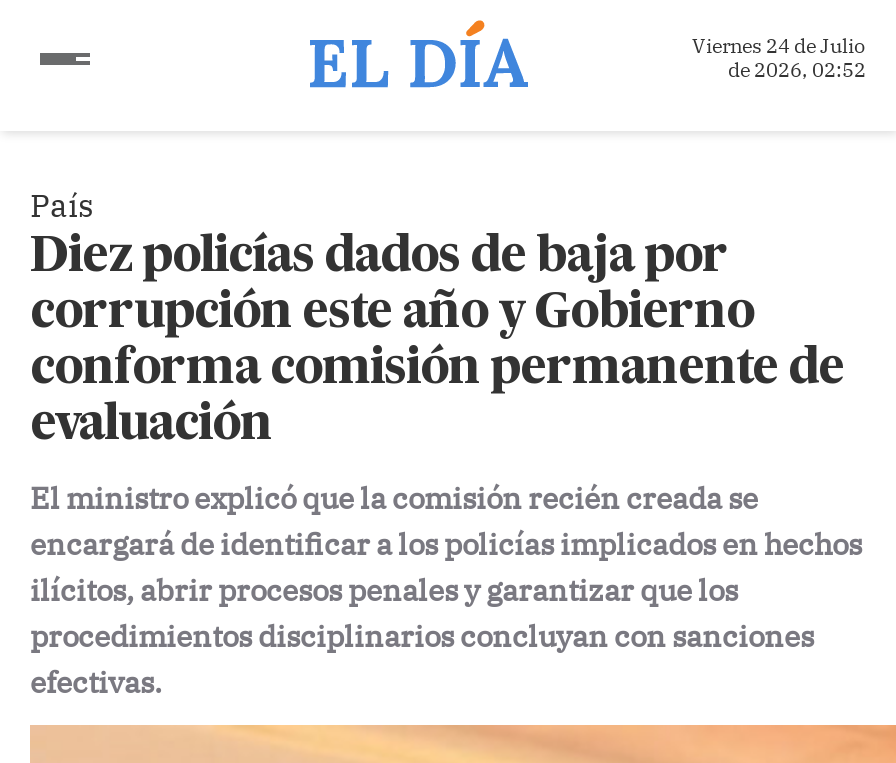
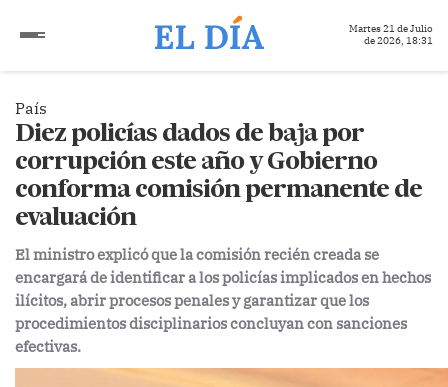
[692,33,866,59] Viernes 24 de Julio -> [349,22,433,35] Martes 21 de Julio
[728,57,866,83] de 2026, 02:52 -> [364,34,433,47] de 2026, 18:31

